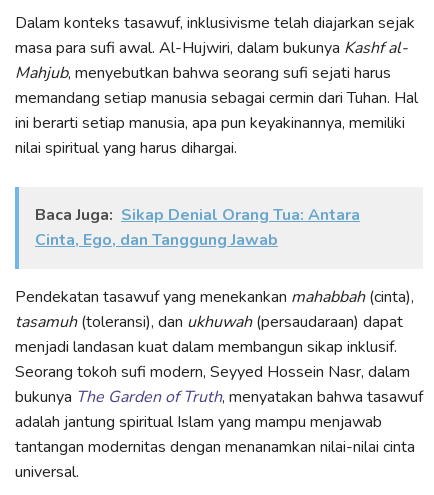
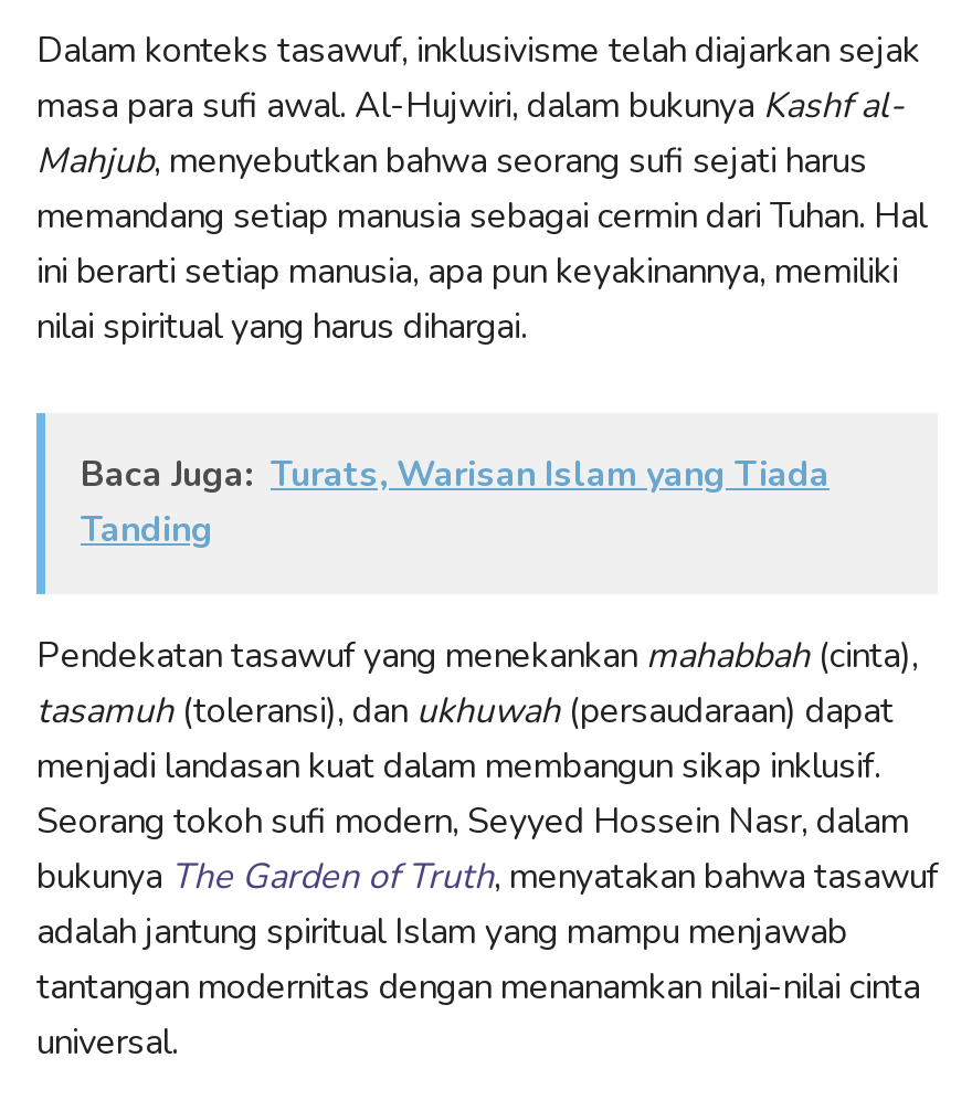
[35,203,360,250] Baca Juga: Sikap Denial Orang Tua: Antara | Cinta, Ego, dan Tanggung Jawab -> [81,449,830,553] Baca Juga: Turats, Warisan Islam yang Tiada | Tanding

